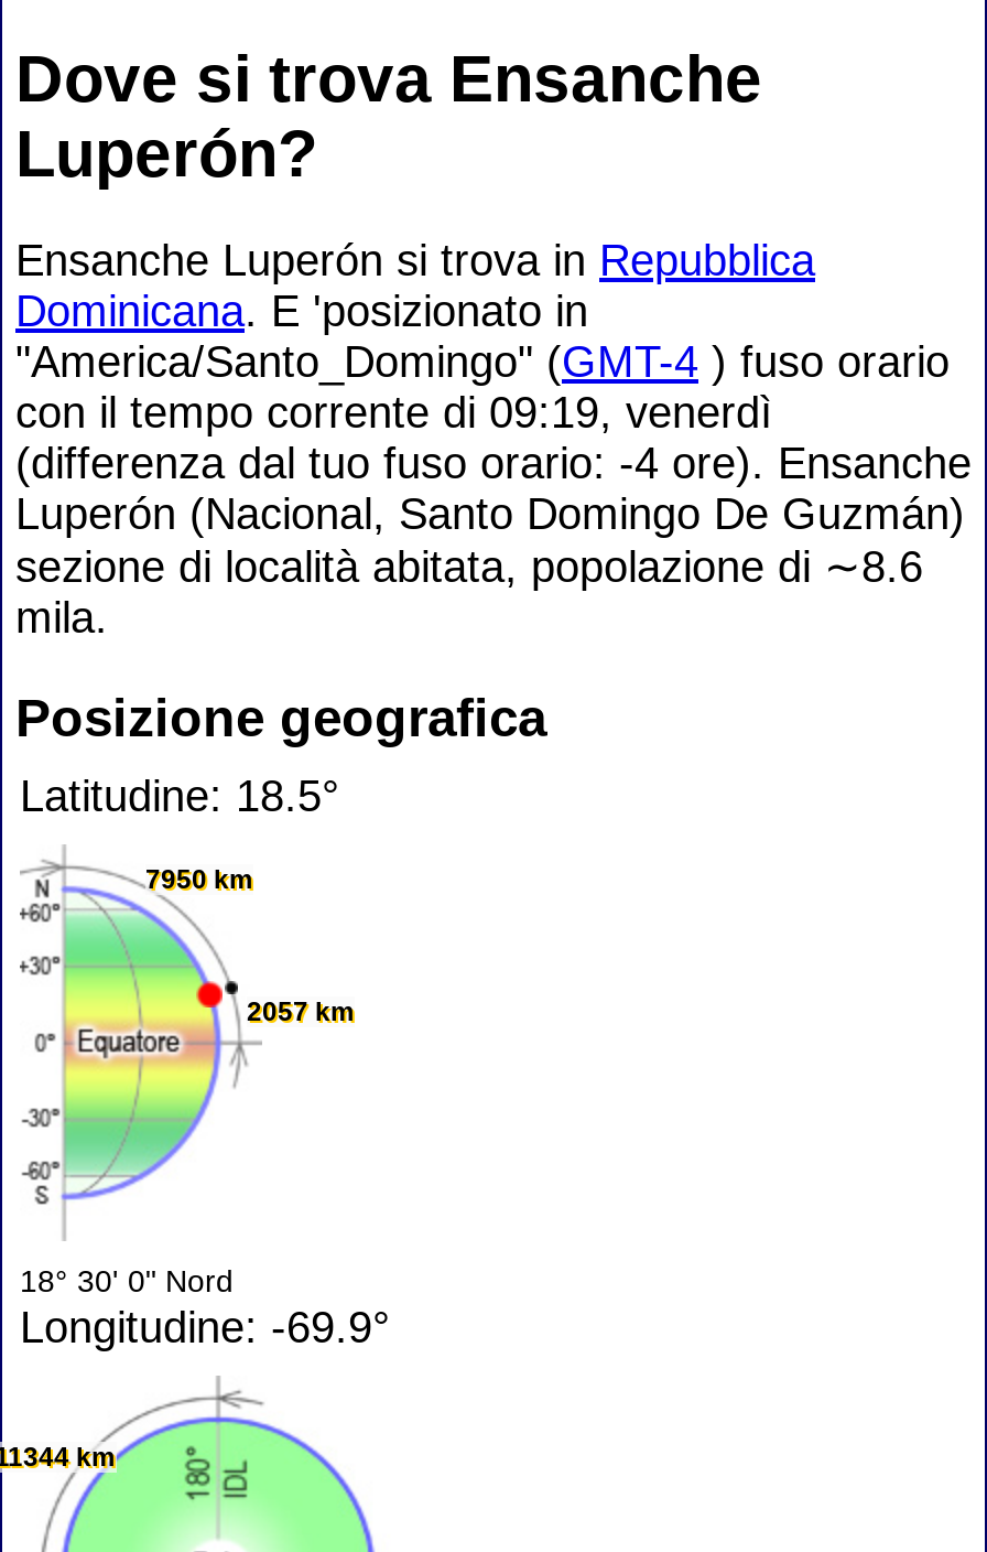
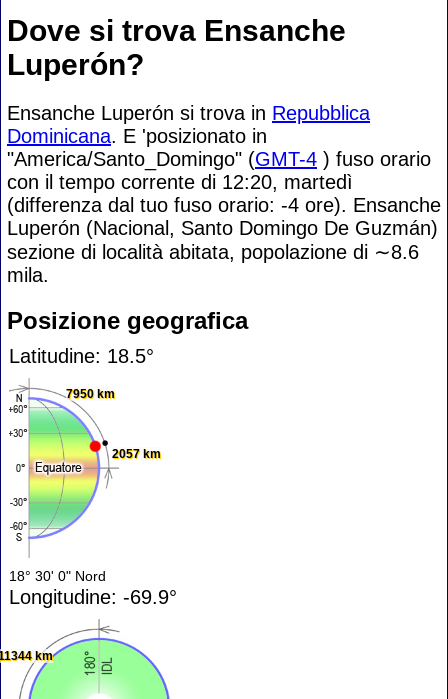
[15,388,773,436] con il tempo corrente di 09:19, venerdì -> [7,171,353,193] con il tempo corrente di 12:20, martedì

